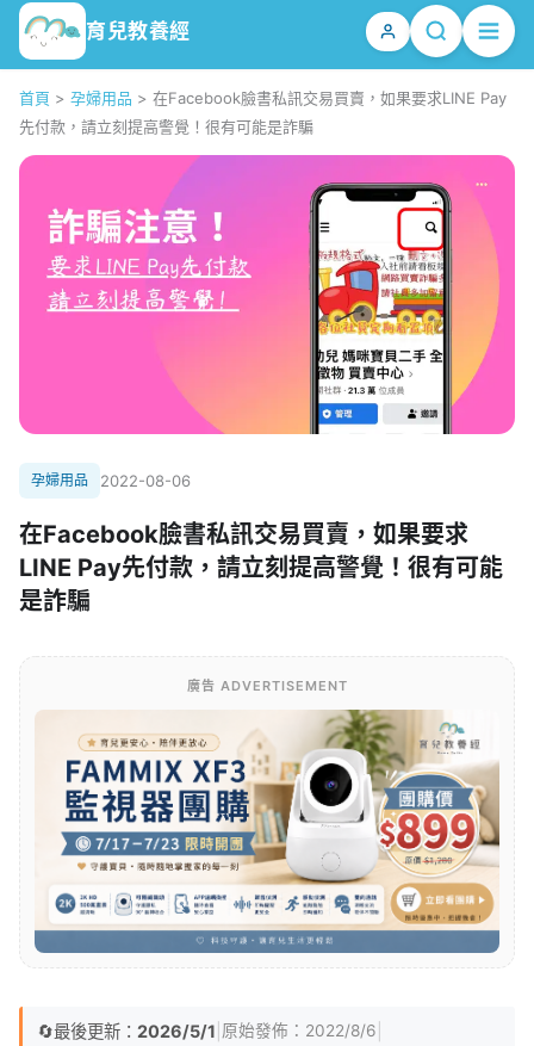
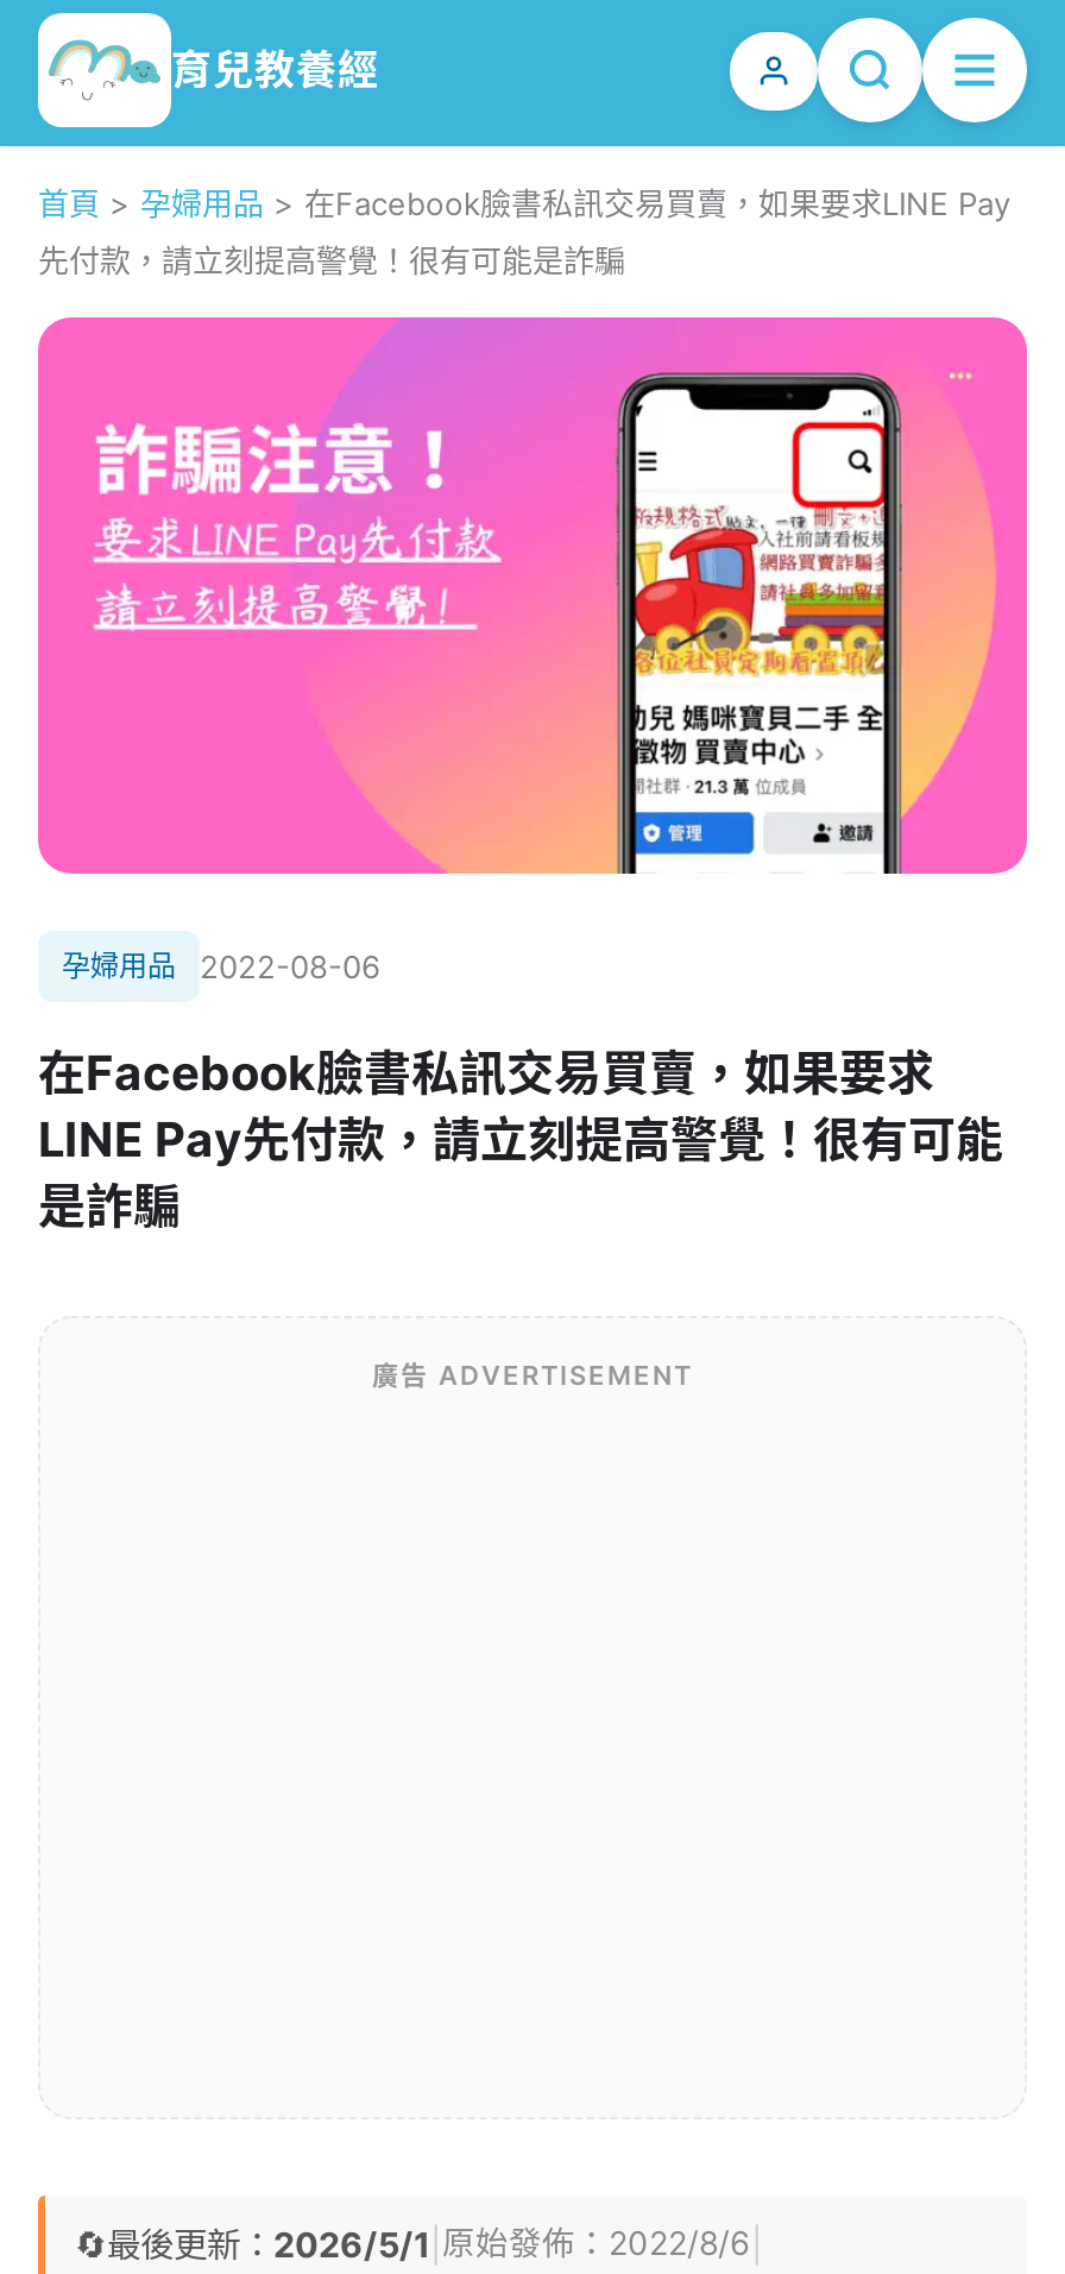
[33,708,501,954] [image] -> none

